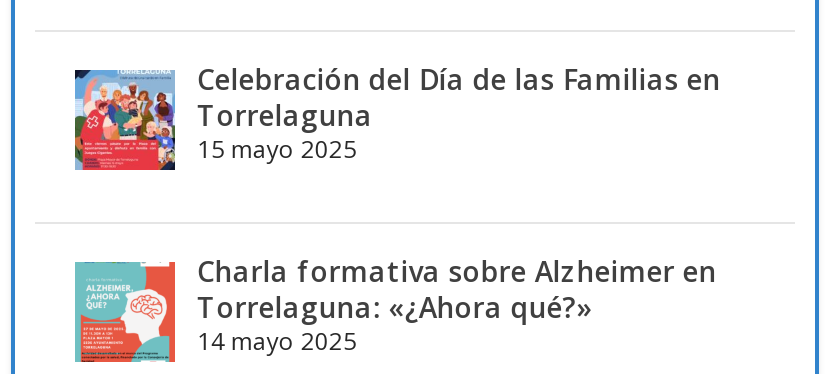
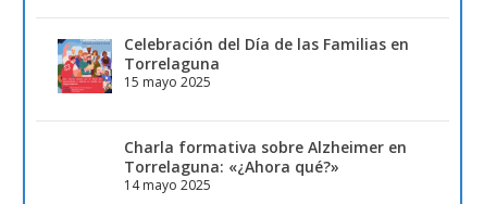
[73,259,177,365] [image] -> none

